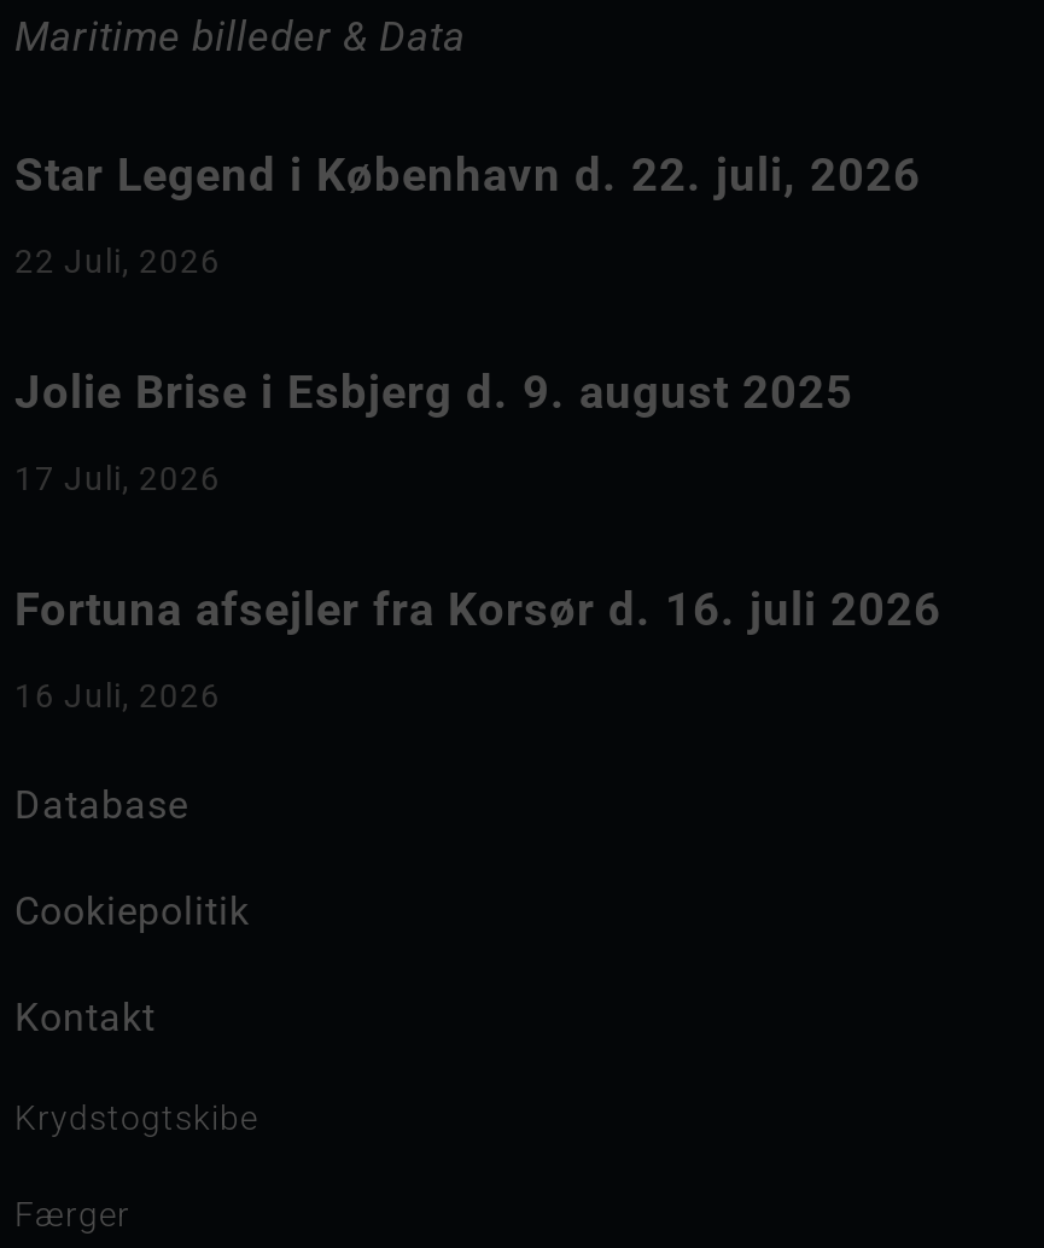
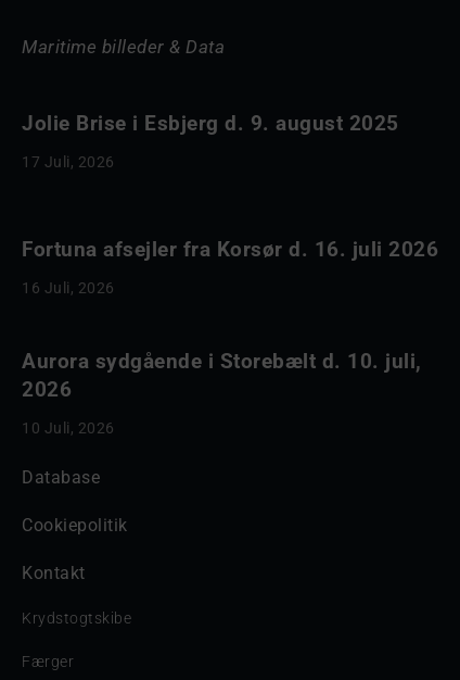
[14,147,921,280] Star Legend i København d. 22. juli, 2026 | 22 Juli, 2026 -> none
moved [14,365,853,497] -> [22,111,399,171]: Jolie Brise i Esbjerg d. 9. august 2025 | 17 Juli, 2026
moved [14,582,941,715] -> [22,237,438,297]: Fortuna afsejler fra Korsør d. 16. juli 2026 | 16 Juli, 2026
none -> [22,349,421,437] Aurora sydgående i Storebælt d. 10. juli, | 2026 | 10 Juli, 2026

